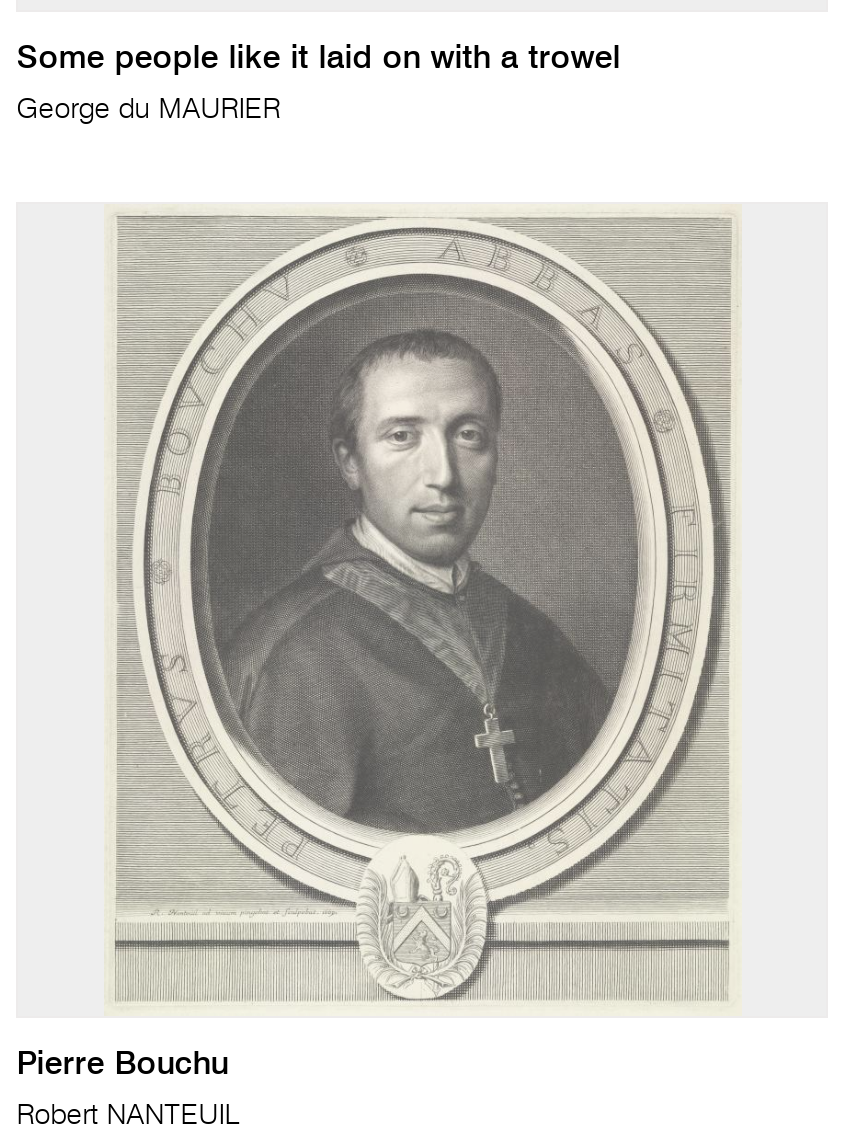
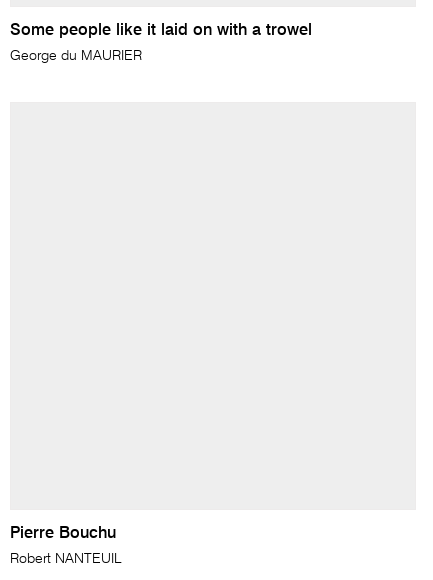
[106,206,742,1012] [image] -> none

